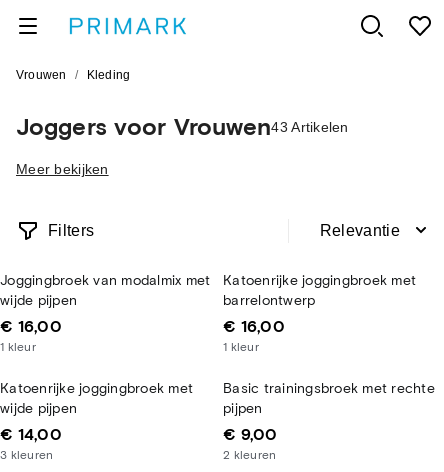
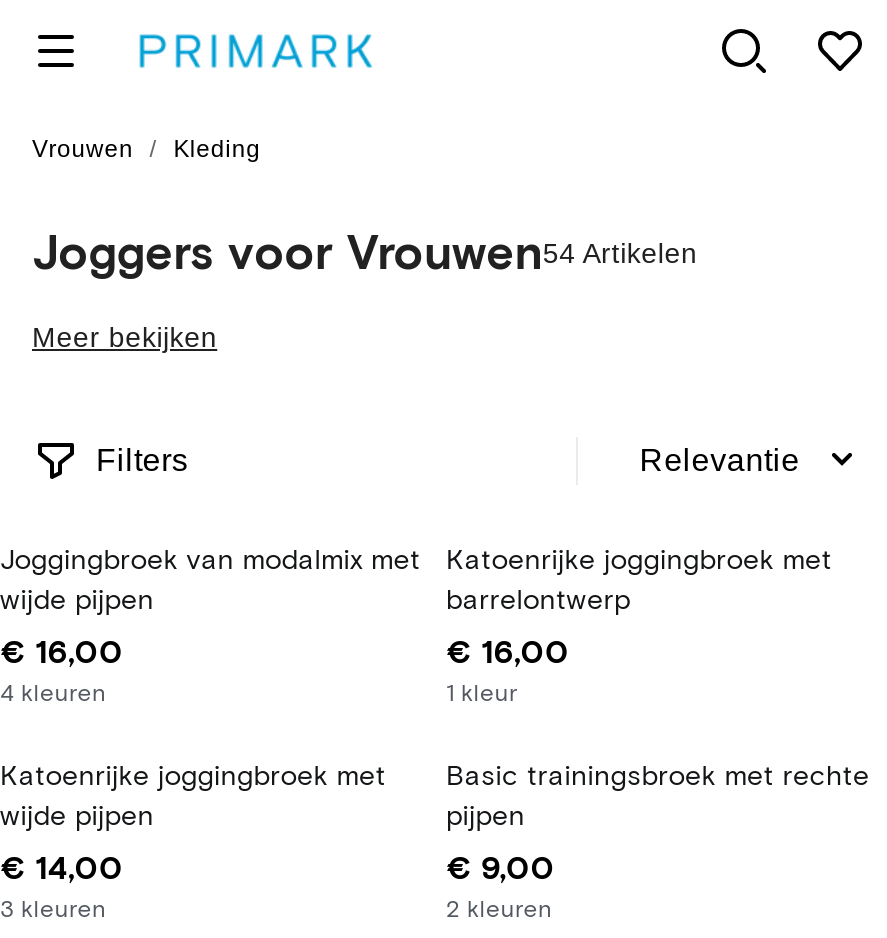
[16,112,349,141] Joggers voor Vrouwen43 Artikelen -> [32,223,698,281] Joggers voor Vrouwen54 Artikelen
[0,339,36,354] 1 kleur -> [0,677,106,707] 4 kleuren

